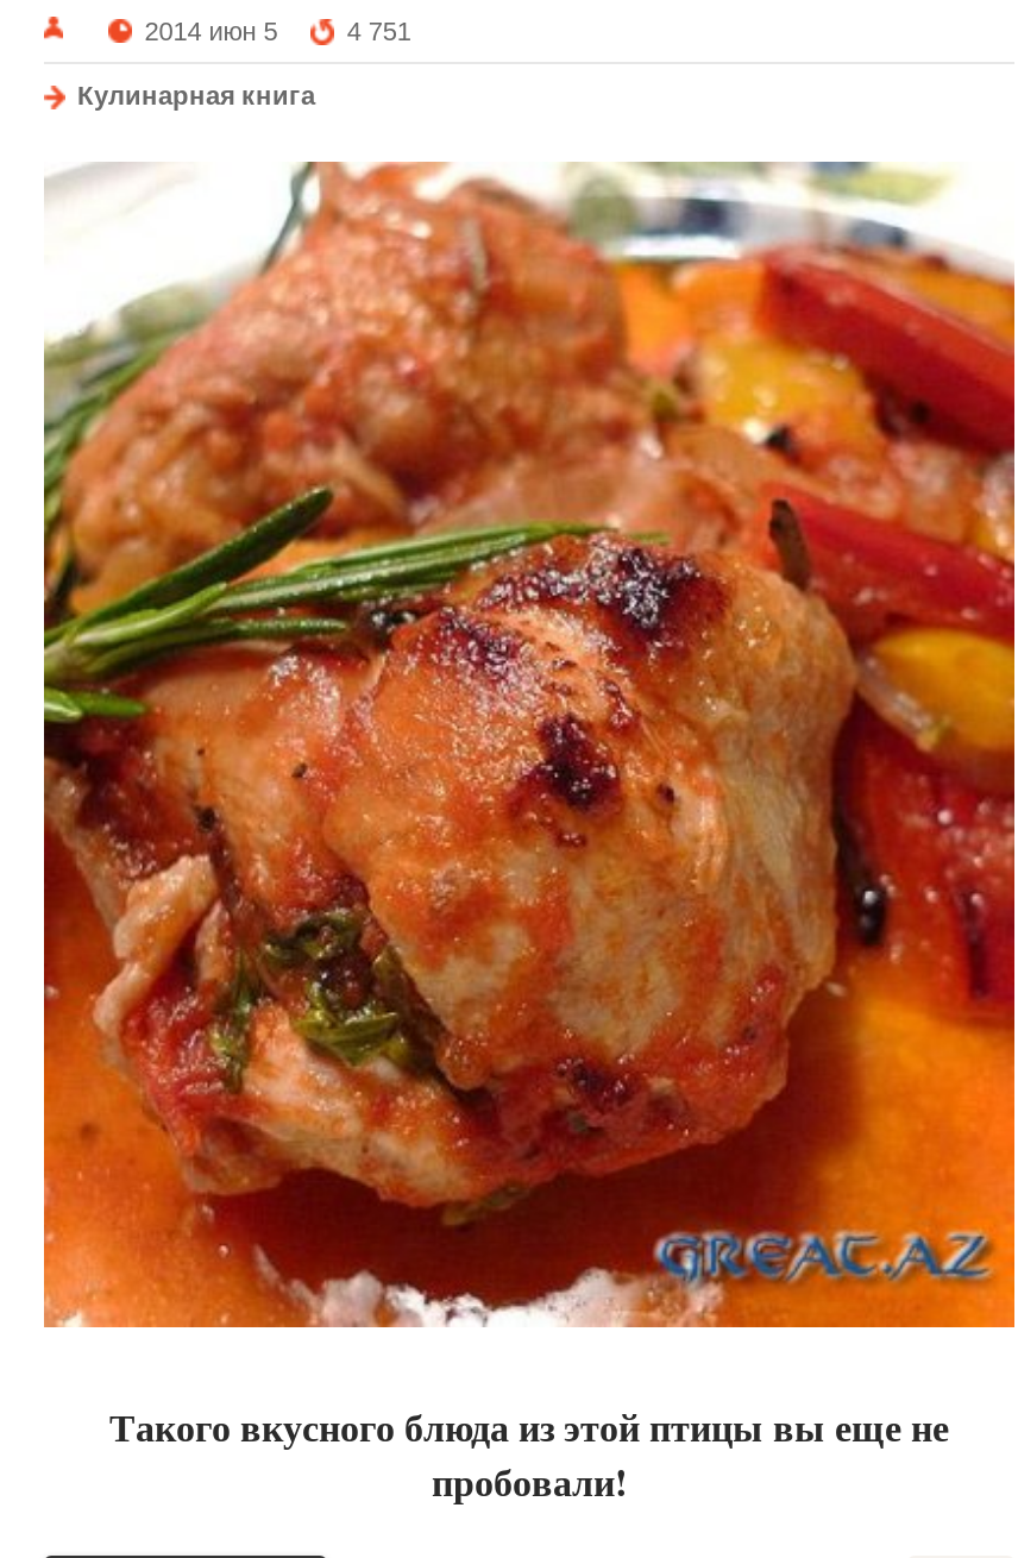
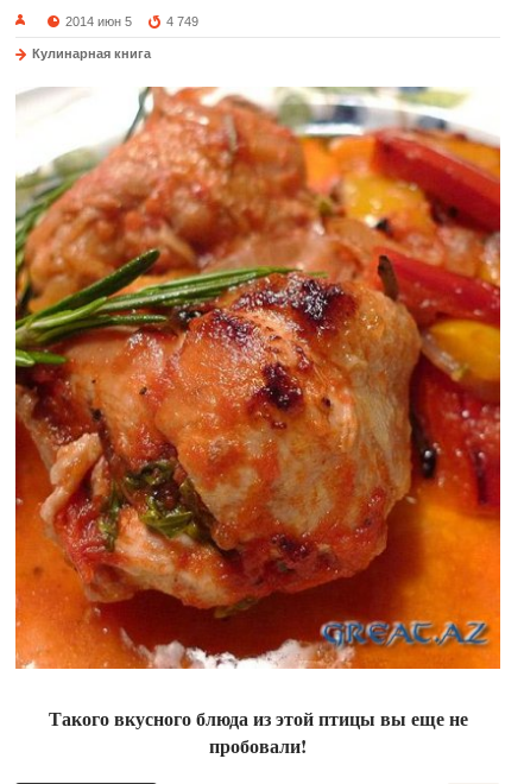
[347,16,411,45] 4 751 -> [167,14,199,28] 4 749

